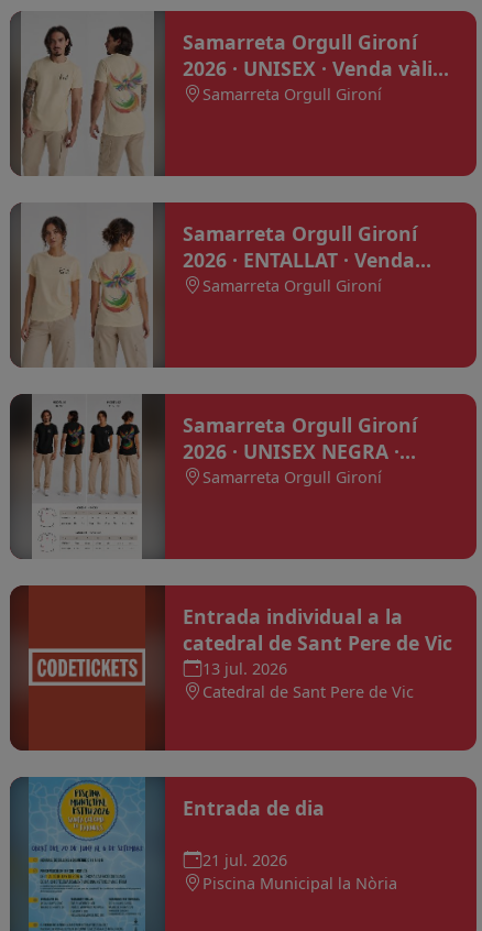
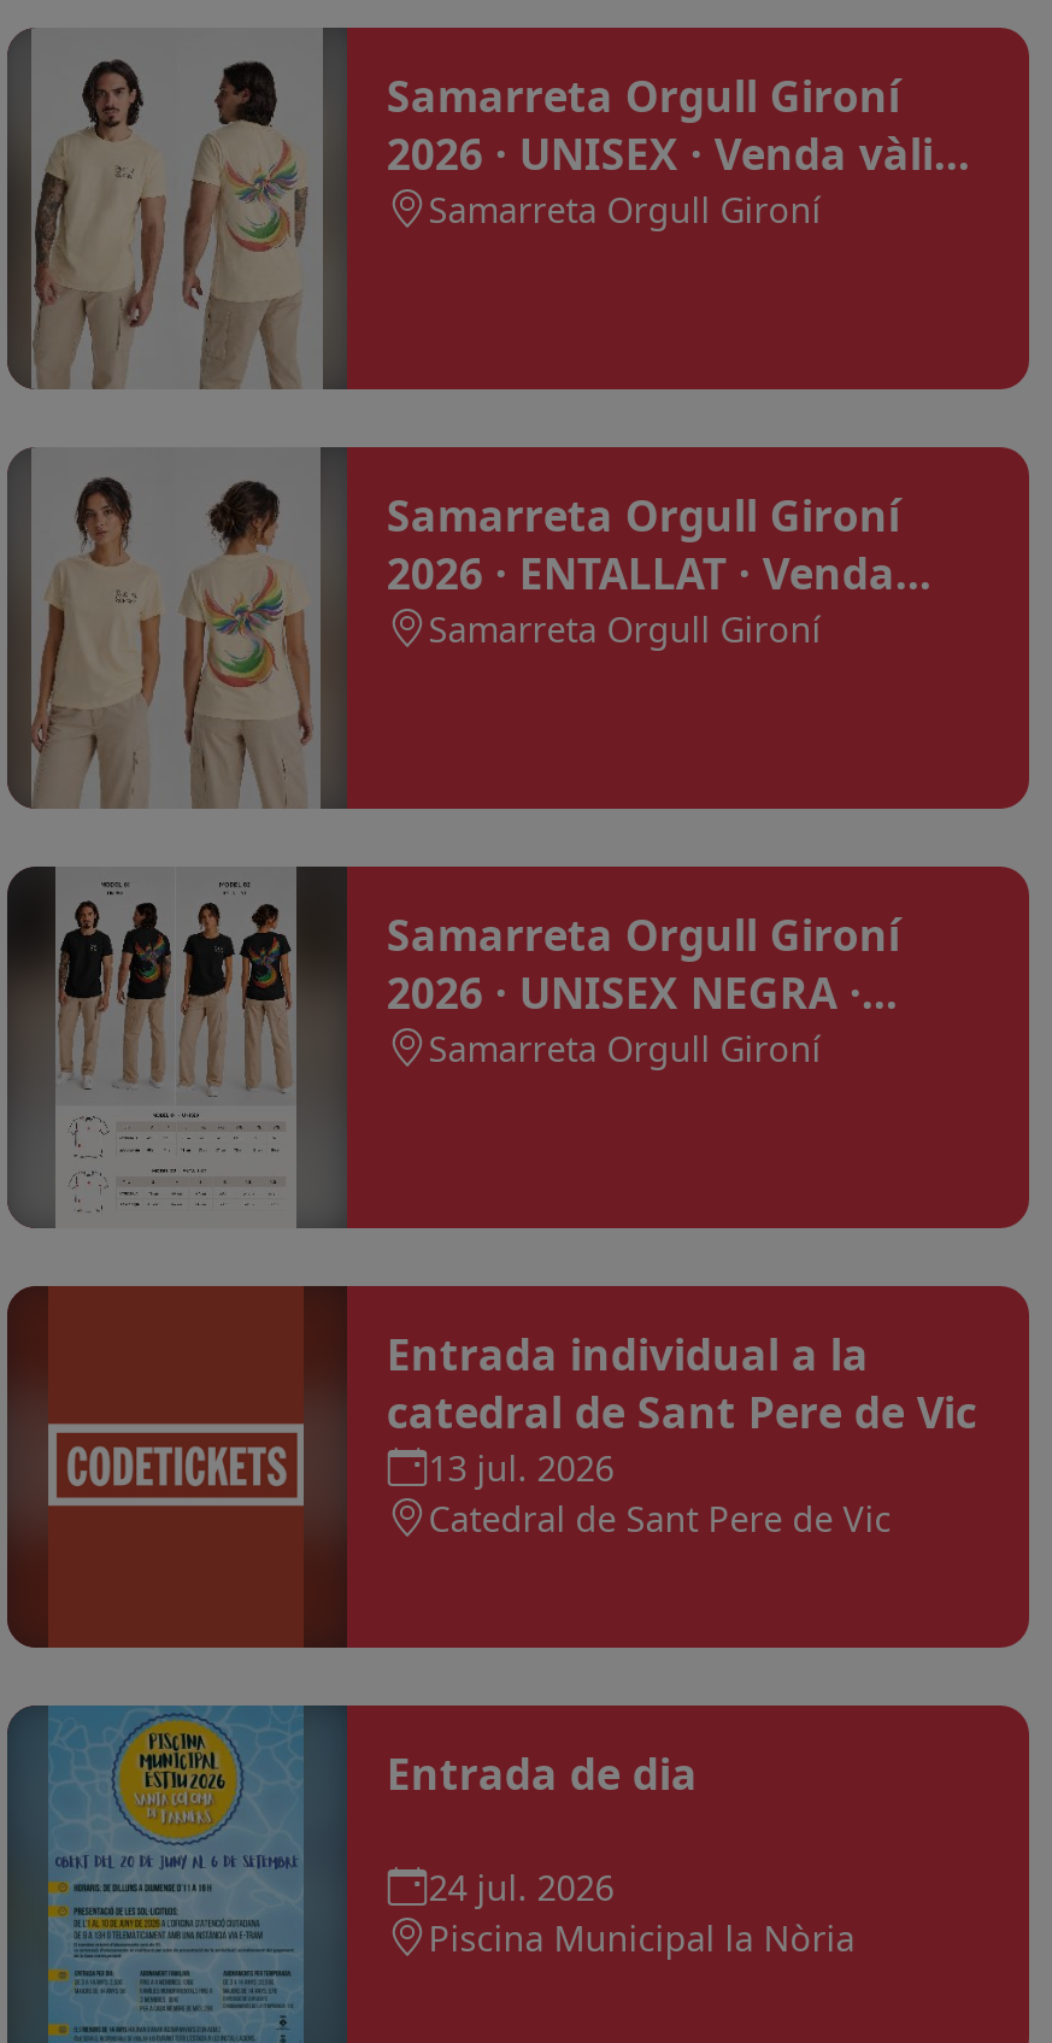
[202,850,287,871] 21 jul. 2026 -> [429,1865,614,1911] 24 jul. 2026

